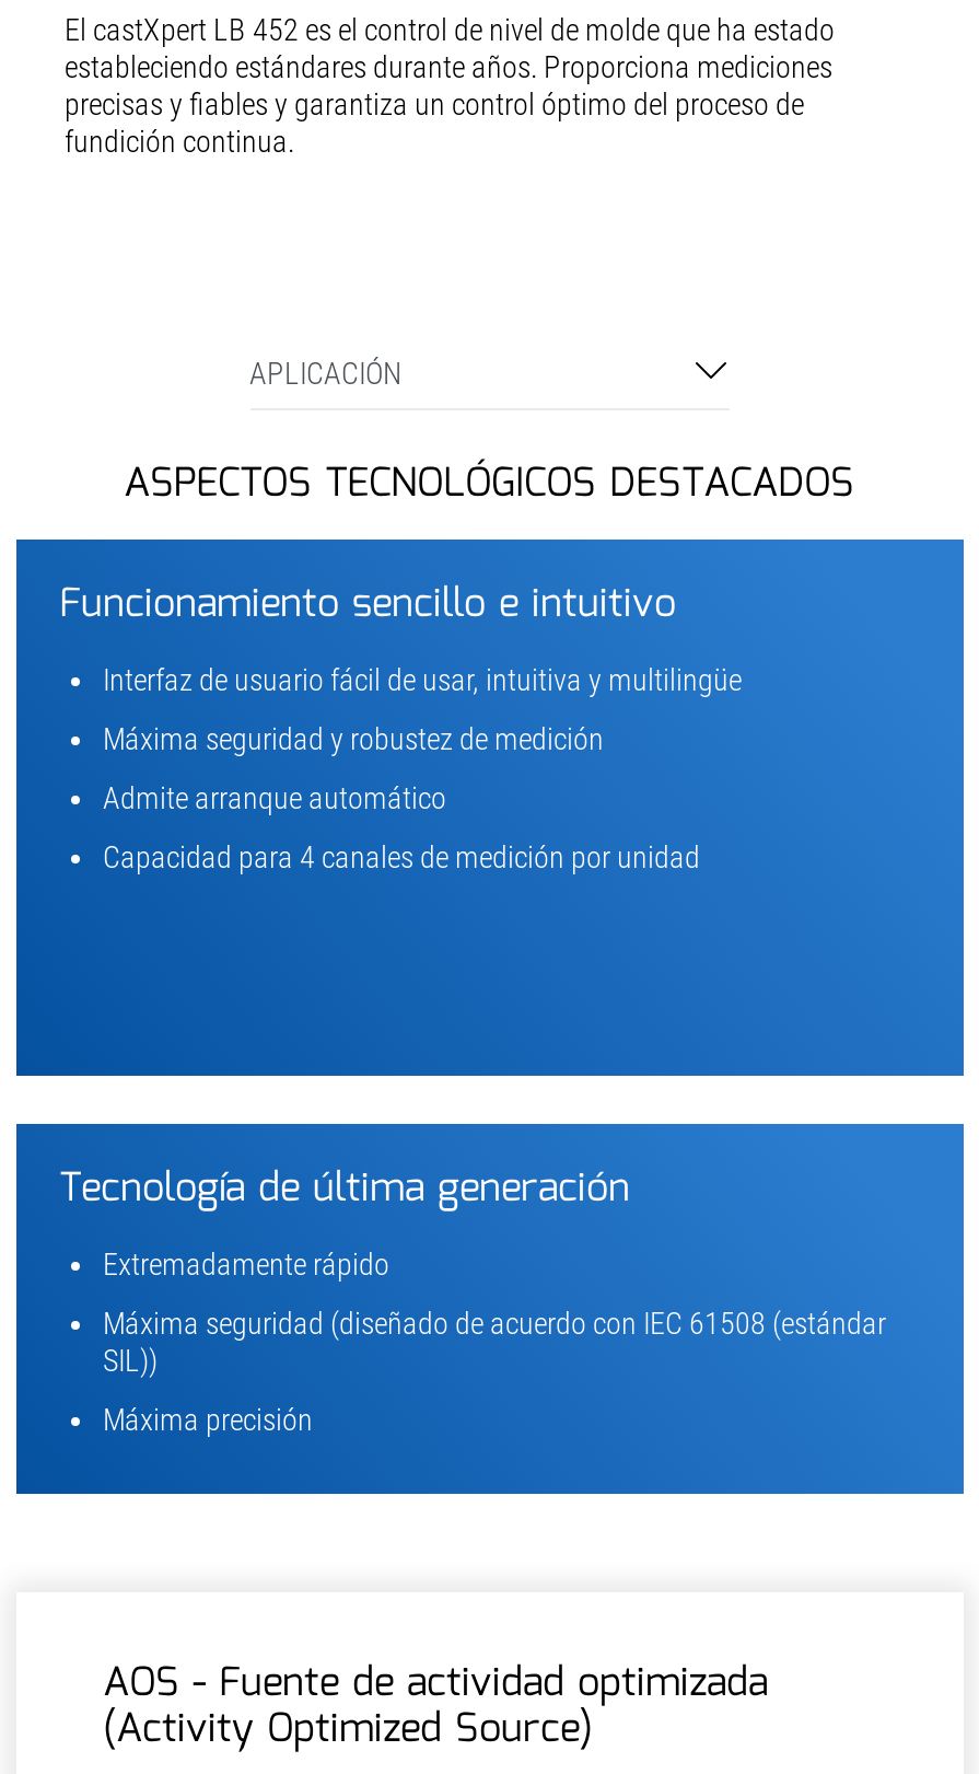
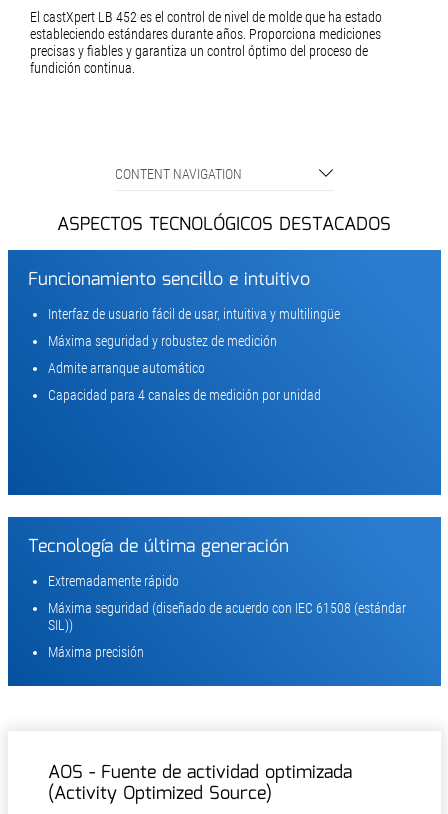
[249,356,403,391] APLICACIÓN -> [114,166,241,182] CONTENT NAVIGATION

